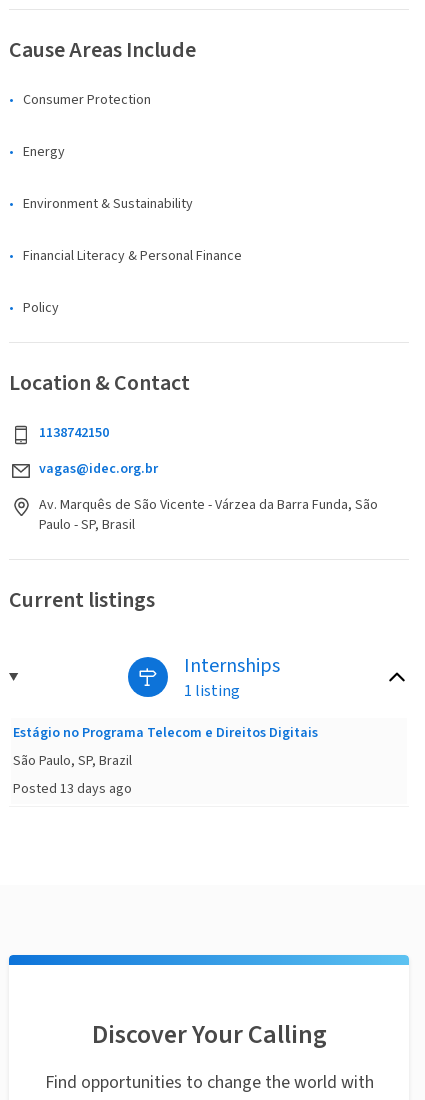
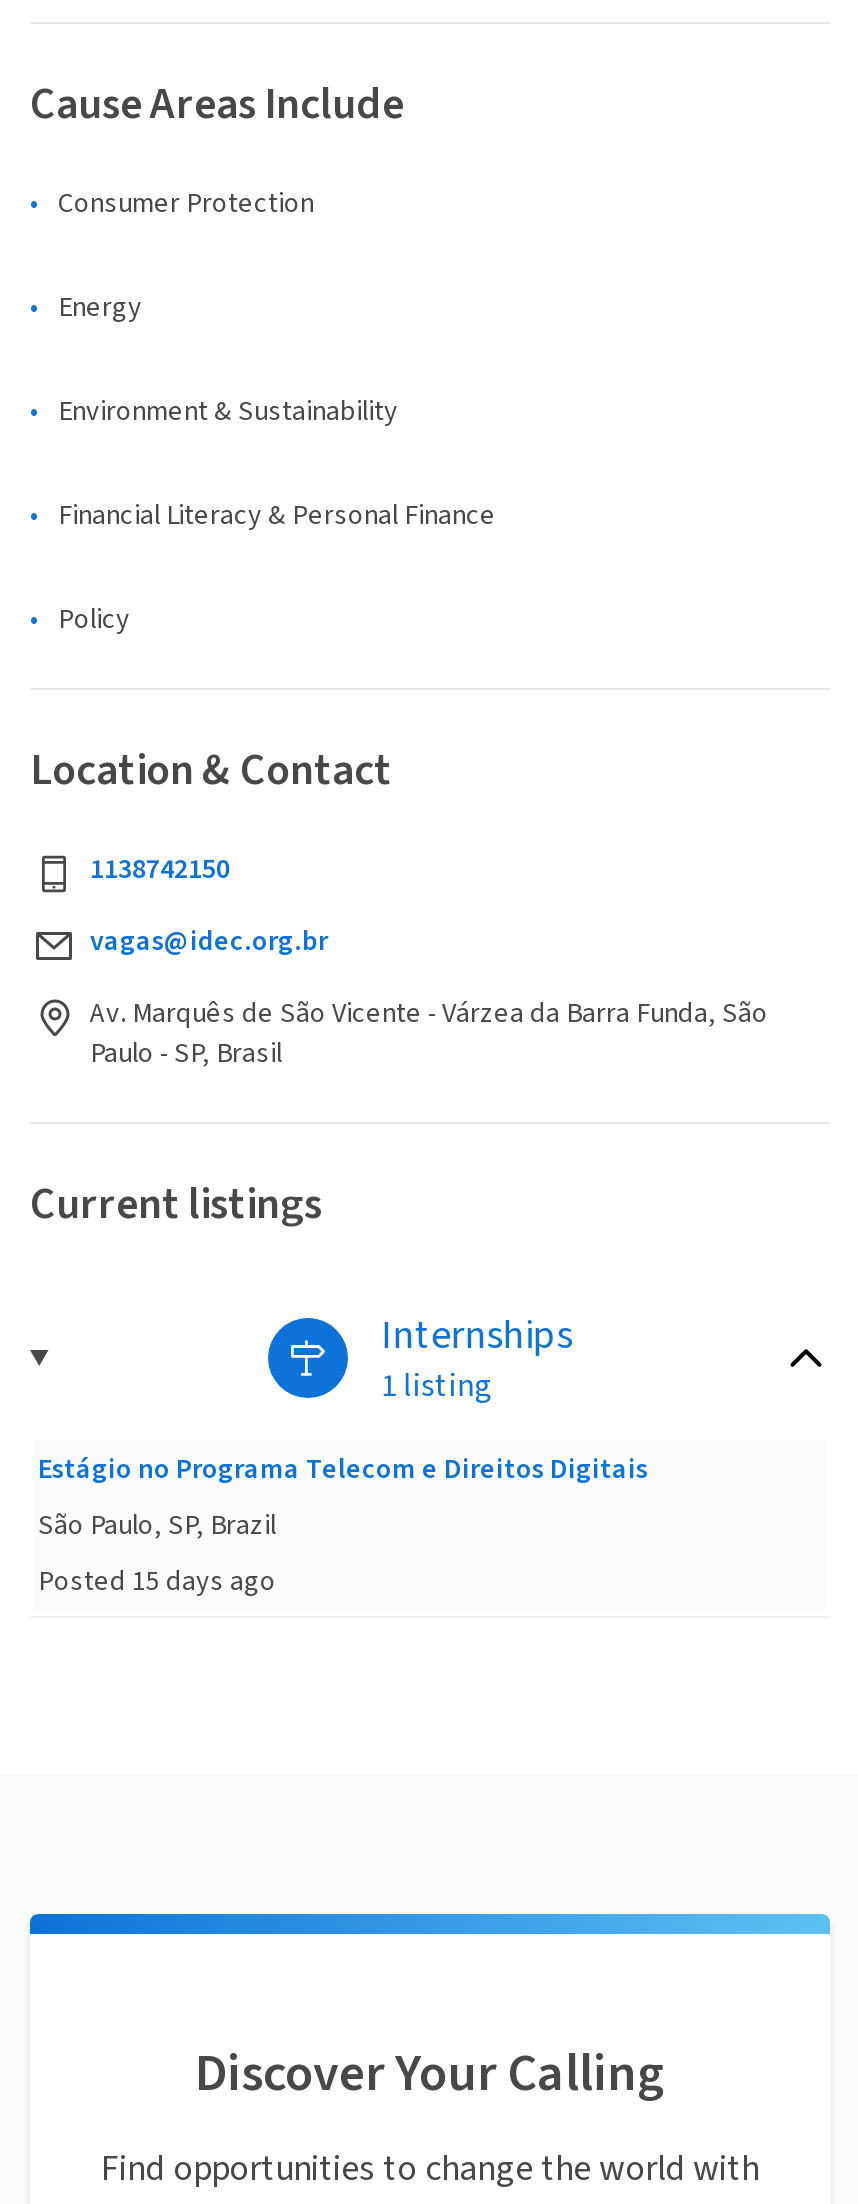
[13,779,132,799] Posted 13 days ago -> [38,1562,276,1602] Posted 15 days ago

